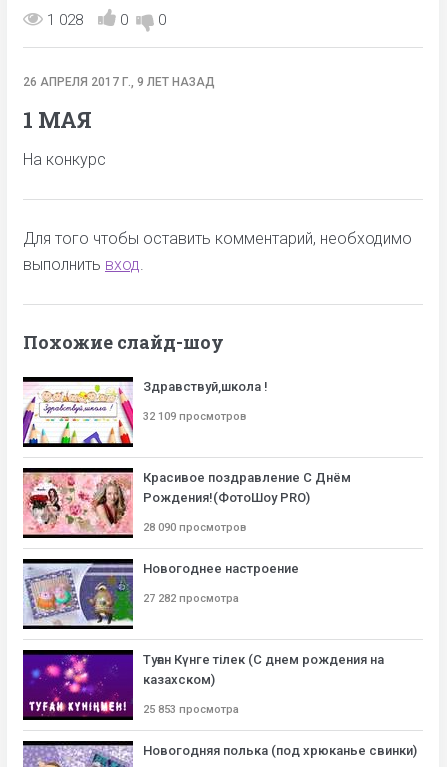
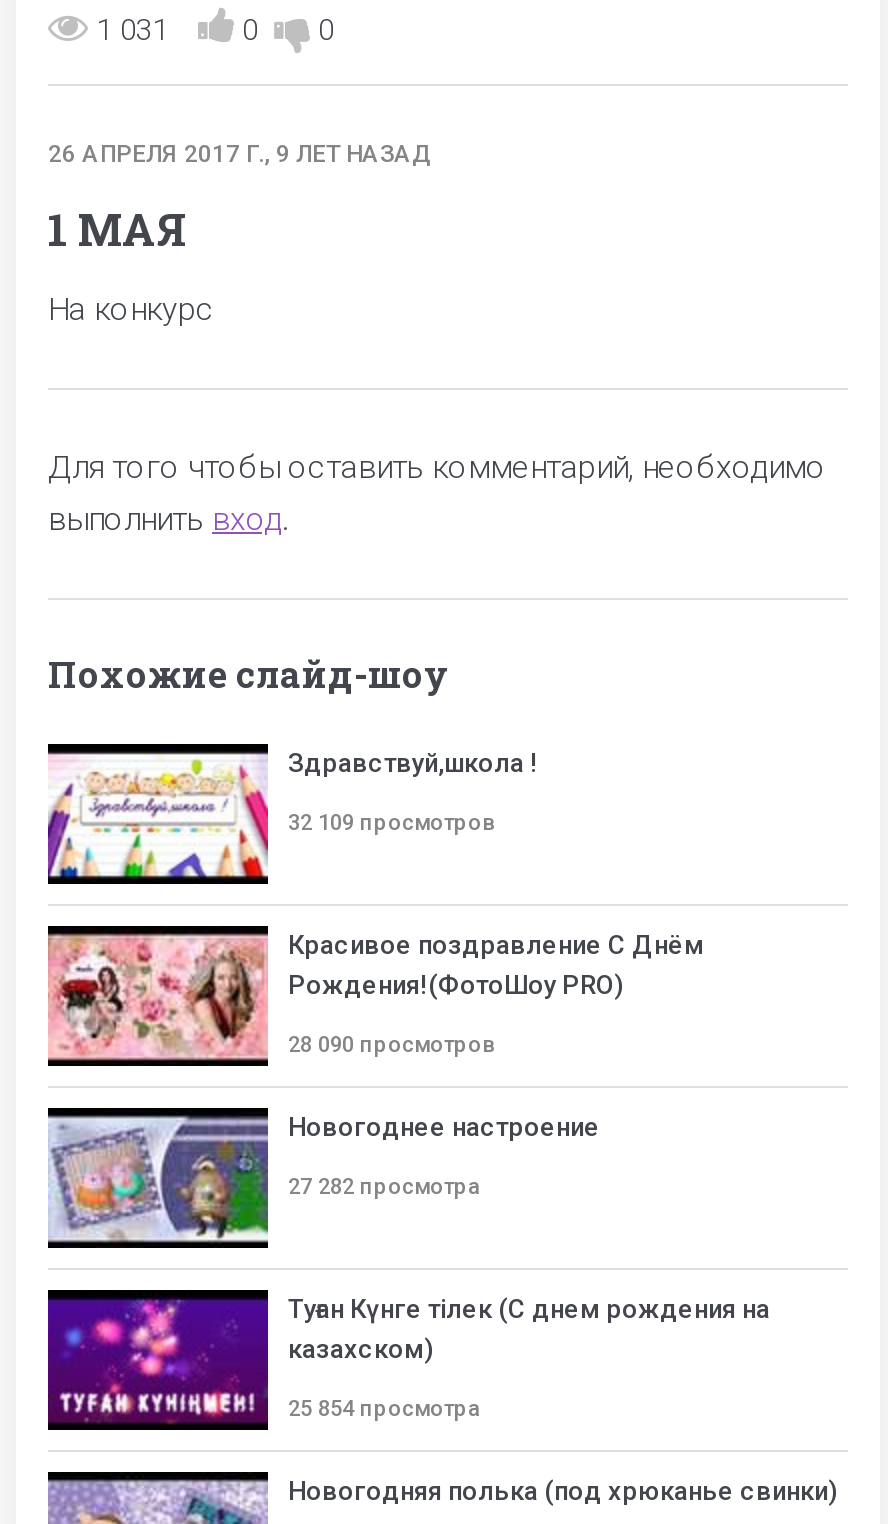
[47,11,83,29] 1 028 -> [96,12,168,48] 1 031
[143,703,239,716] 25 853 просмотра -> [288,1396,480,1422] 25 854 просмотра

